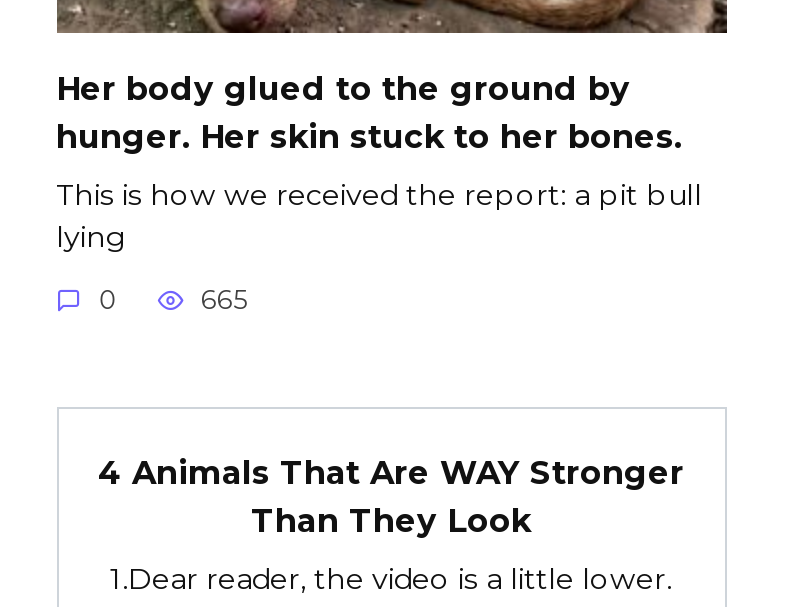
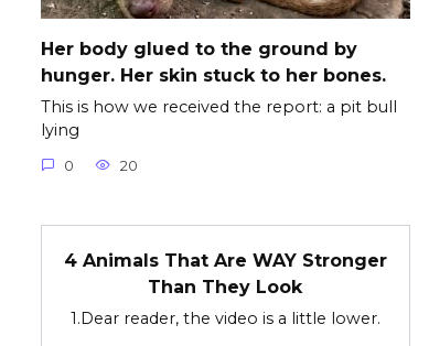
[201,286,247,316] 665 -> [120,157,138,174] 20

